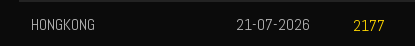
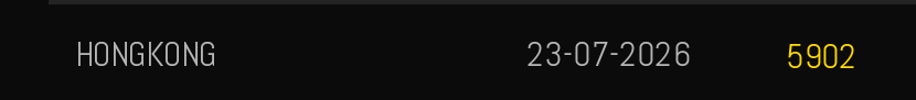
[236,15,310,35] 21-07-2026 -> [527,34,690,78] 23-07-2026
[353,16,385,36] 2177 -> [786,35,857,79] 5902

